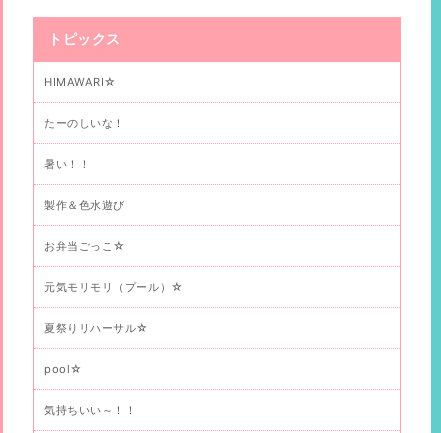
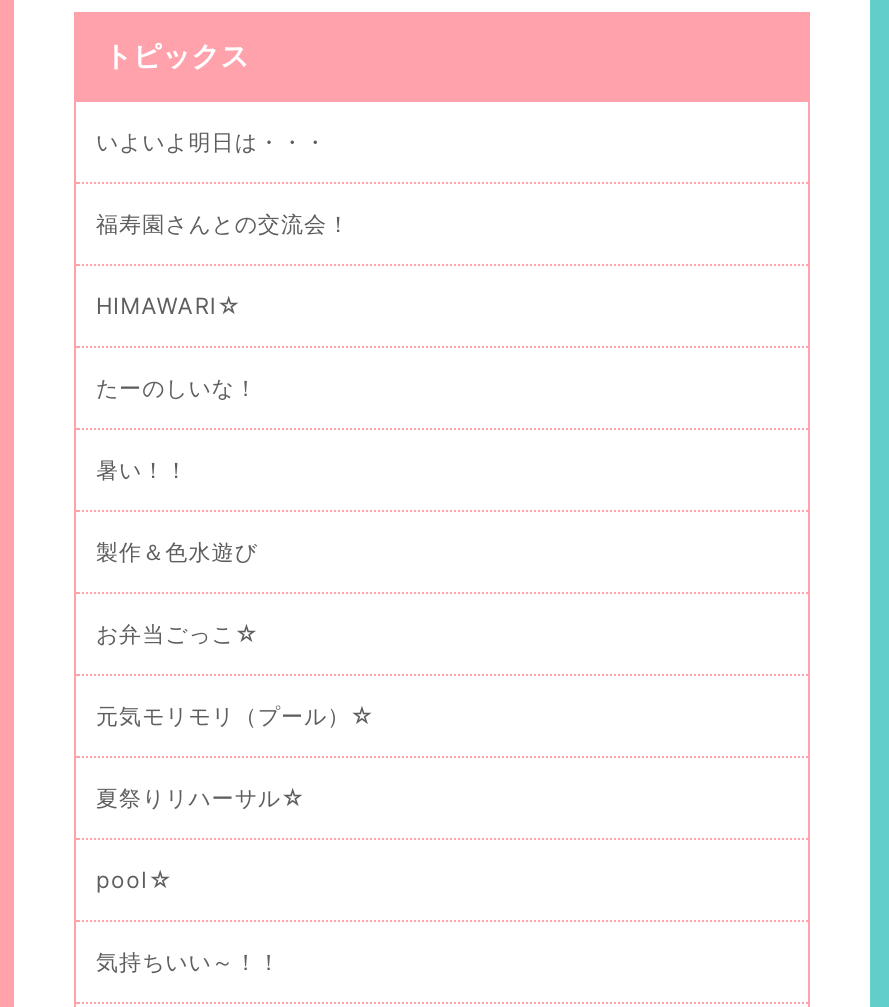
none -> [96,128,350,238] いよいよ明日は・・・ | 福寿園さんとの交流会！

